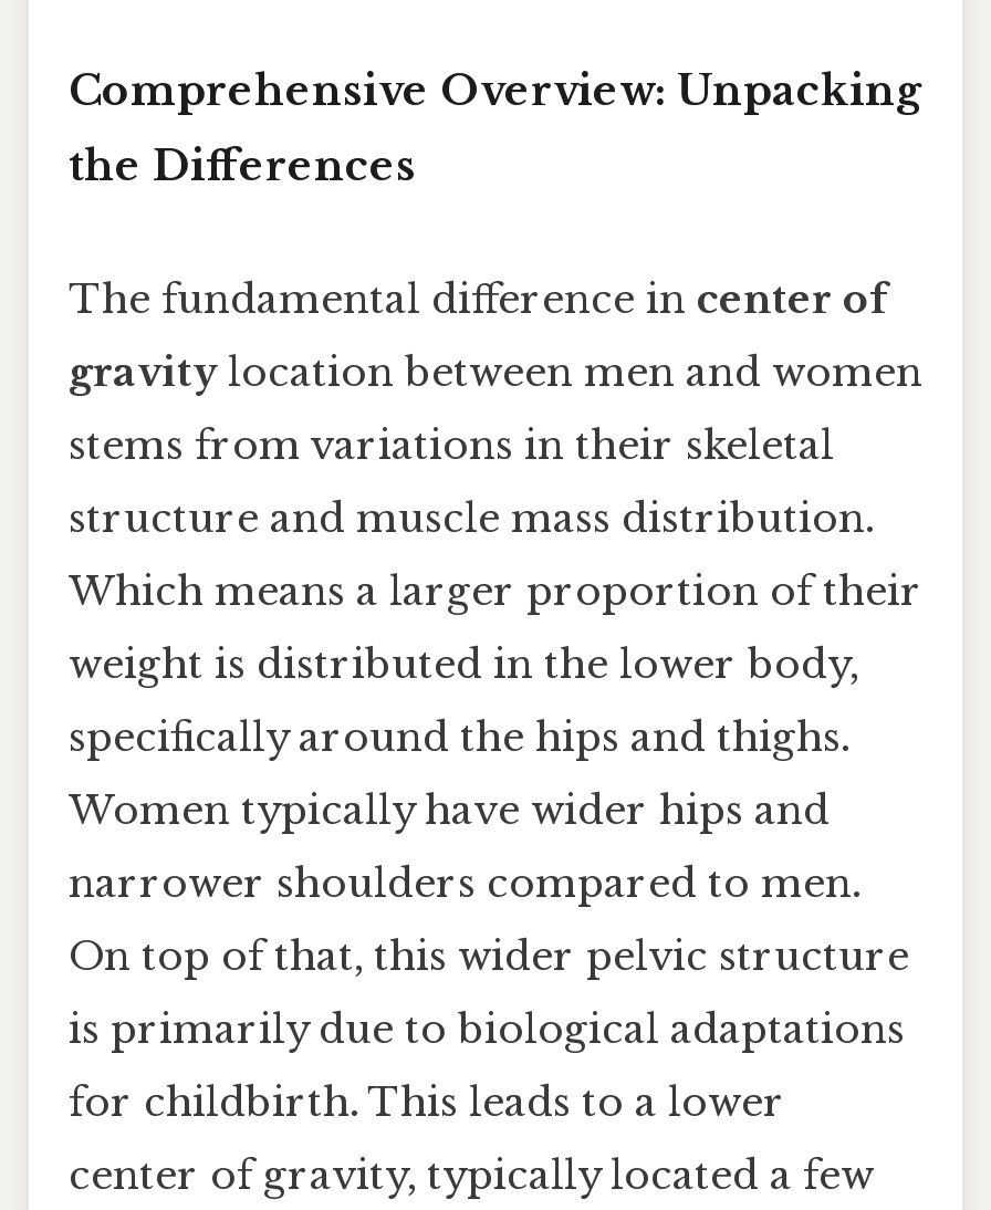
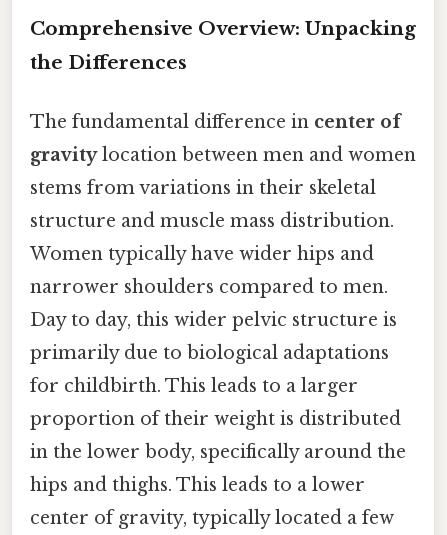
[69,567,922,762] Which means a larger proportion of their | weight is distributed in the lower body, | specifically around the hips and thighs. -> none
moved [69,786,860,908] -> [30,243,388,298]: Women typically have wider hips and | narrower shoulders compared to men.
[69,932,909,1127] On top of that, this wider pelvic structure | is primarily due to biological adaptations | for childbirth. This leads to a lower -> [30,309,406,496] Day to day, this wider pelvic structure is | primarily due to biological adaptations | for childbirth. This leads to a larger | proportion of their weight is distributed | in the lower body, specifically around the | hips and thighs. This leads to a lower

